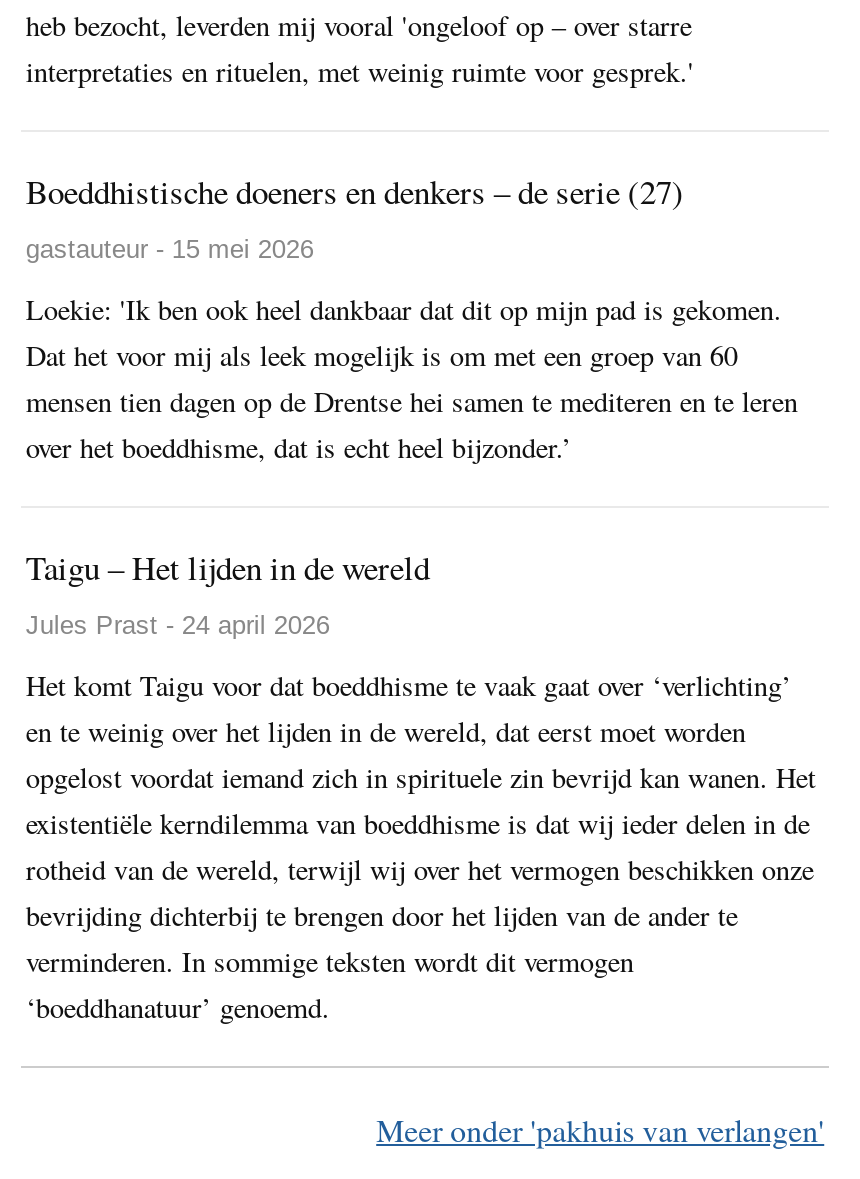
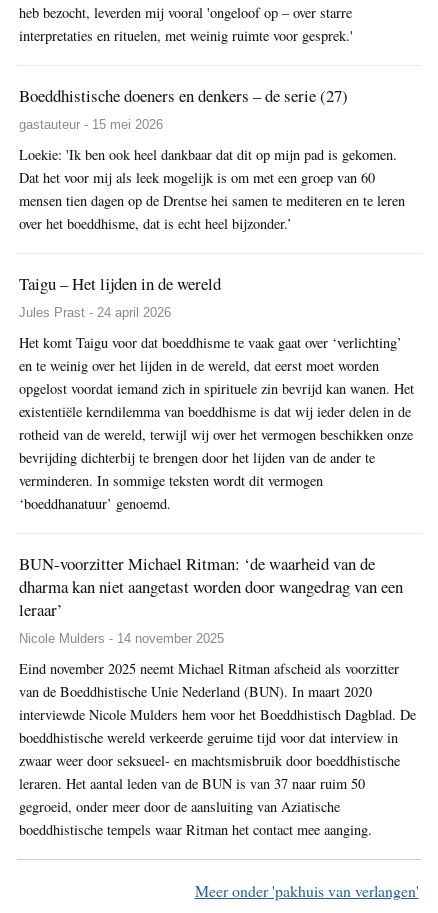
none -> [19,552,416,839] BUN-voorzitter Michael Ritman: ‘de waarheid van de | dharma kan niet aangetast worden door wangedrag van een | leraar’ | Nicole Mulders - 14 november 2025 | Eind november 2025 neemt Michael Ritman afscheid als voorzitter | van de Boeddhistische Unie Nederland (BUN). In maart 2020 | interviewde Nicole Mulders hem voor het Boeddhistisch Dagblad. De | boeddhistische wereld verkeerde geruime tijd voor dat interview in | zwaar weer door seksueel- en machtsmisbruik door boeddhistische | leraren. Het aantal leden van de BUN is van 37 naar ruim 50 | gegroeid, onder meer door de aansluiting van Aziatische | boeddhistische tempels waar Ritman het contact mee aanging.

